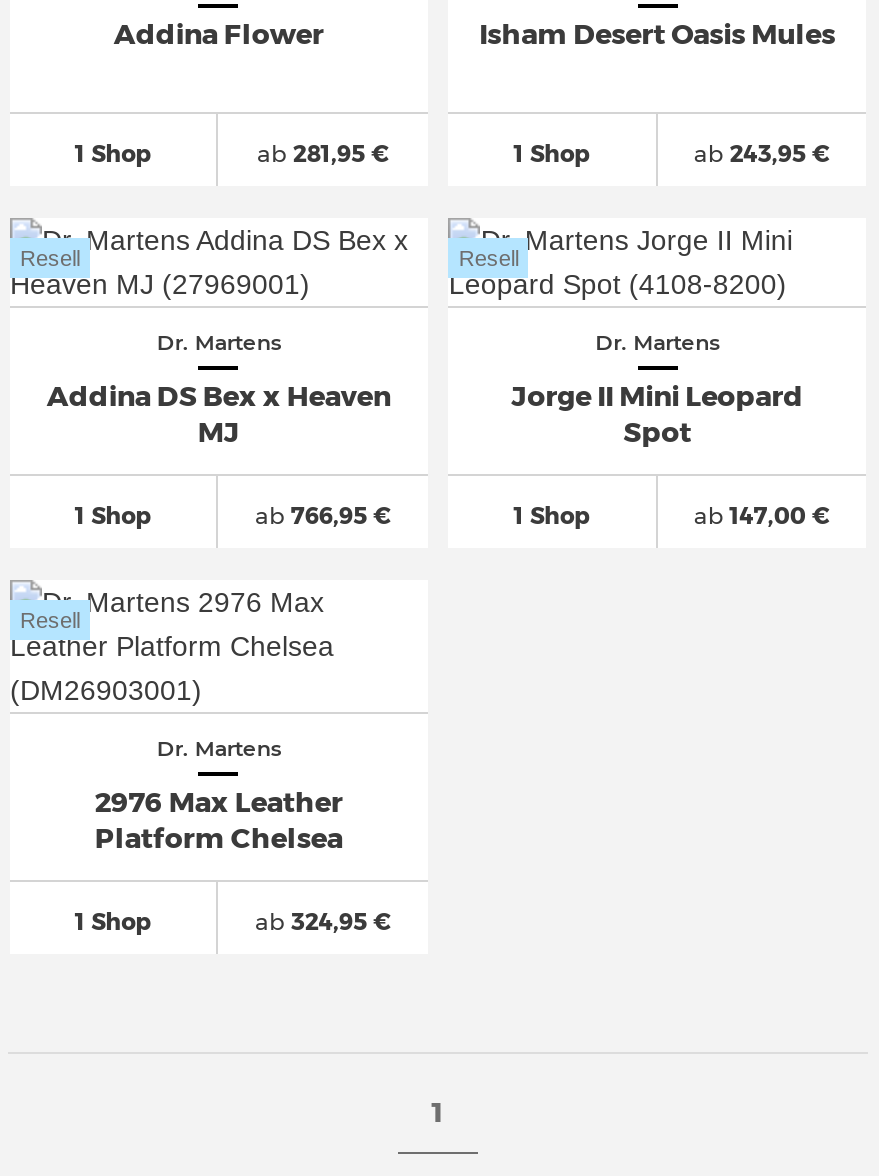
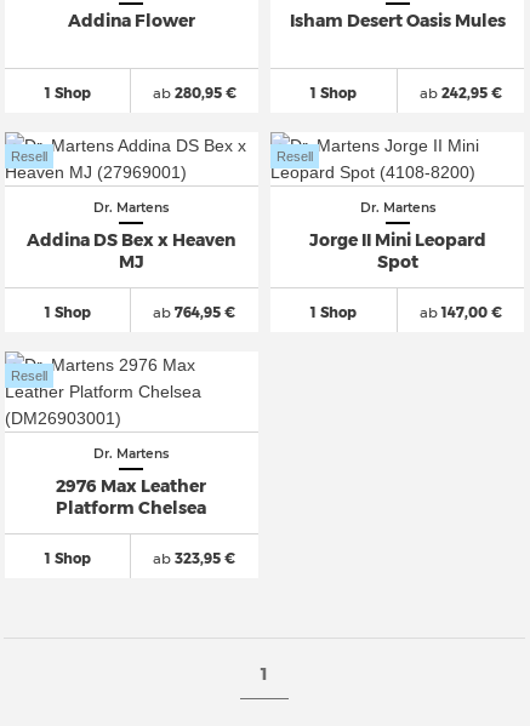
[257,140,389,168] ab 281,95 € -> [153,85,236,102] ab 280,95 €
[694,140,830,168] ab 243,95 € -> [419,85,502,102] ab 242,95 €
[255,502,391,530] ab 766,95 € -> [153,304,236,321] ab 764,95 €
[255,908,391,936] ab 324,95 € -> [153,550,236,567] ab 323,95 €

